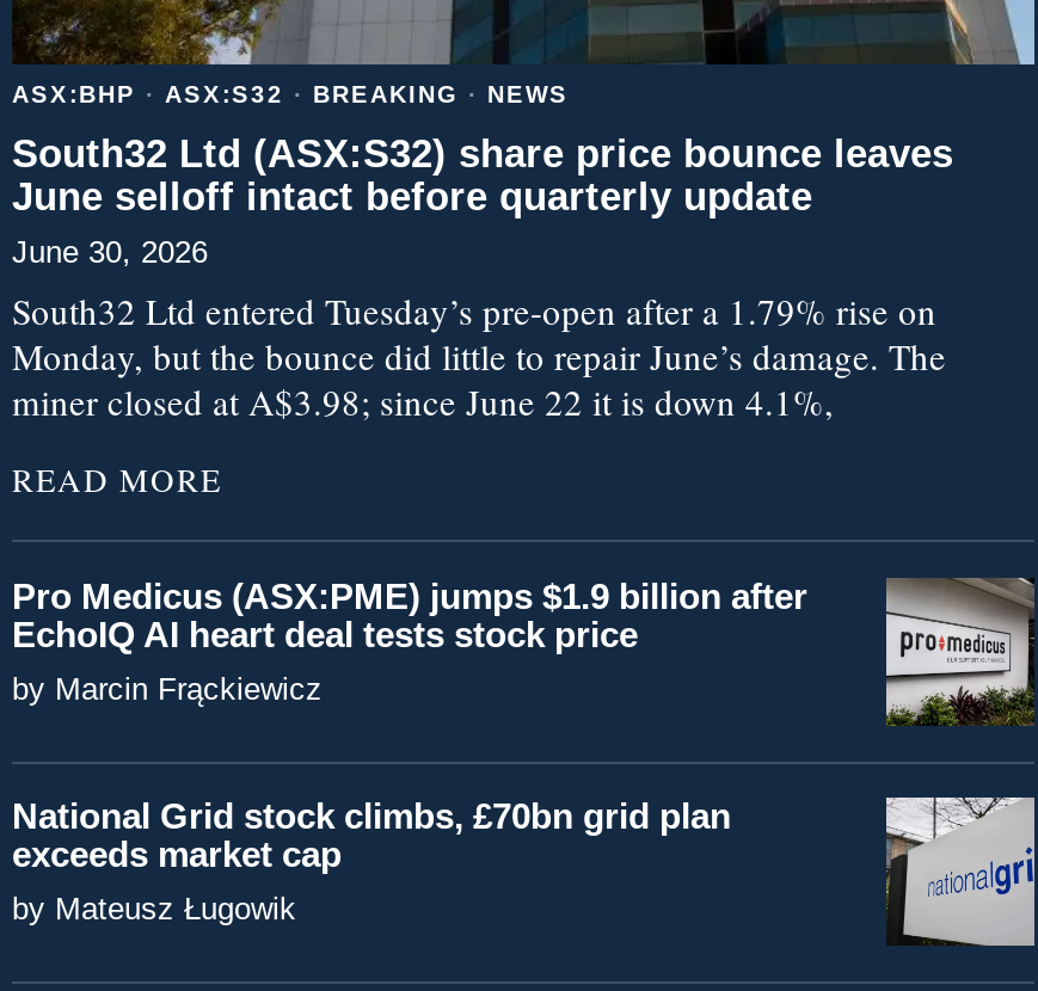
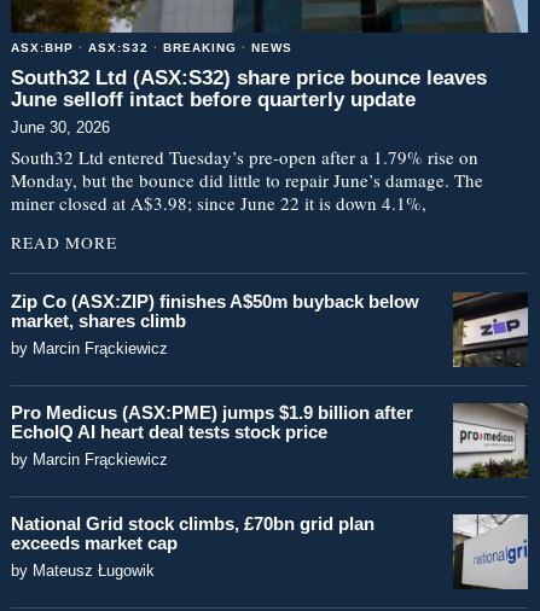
none -> [11,291,529,368] [image] | Zip Co (ASX:ZIP) finishes A$50m buyback below | market, shares climb | by Marcin Frąckiewicz

